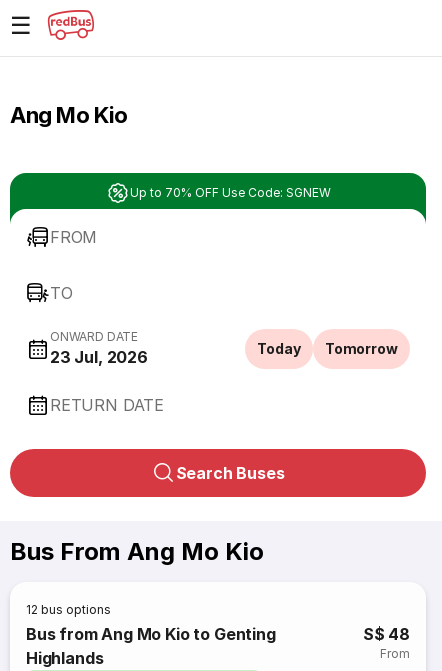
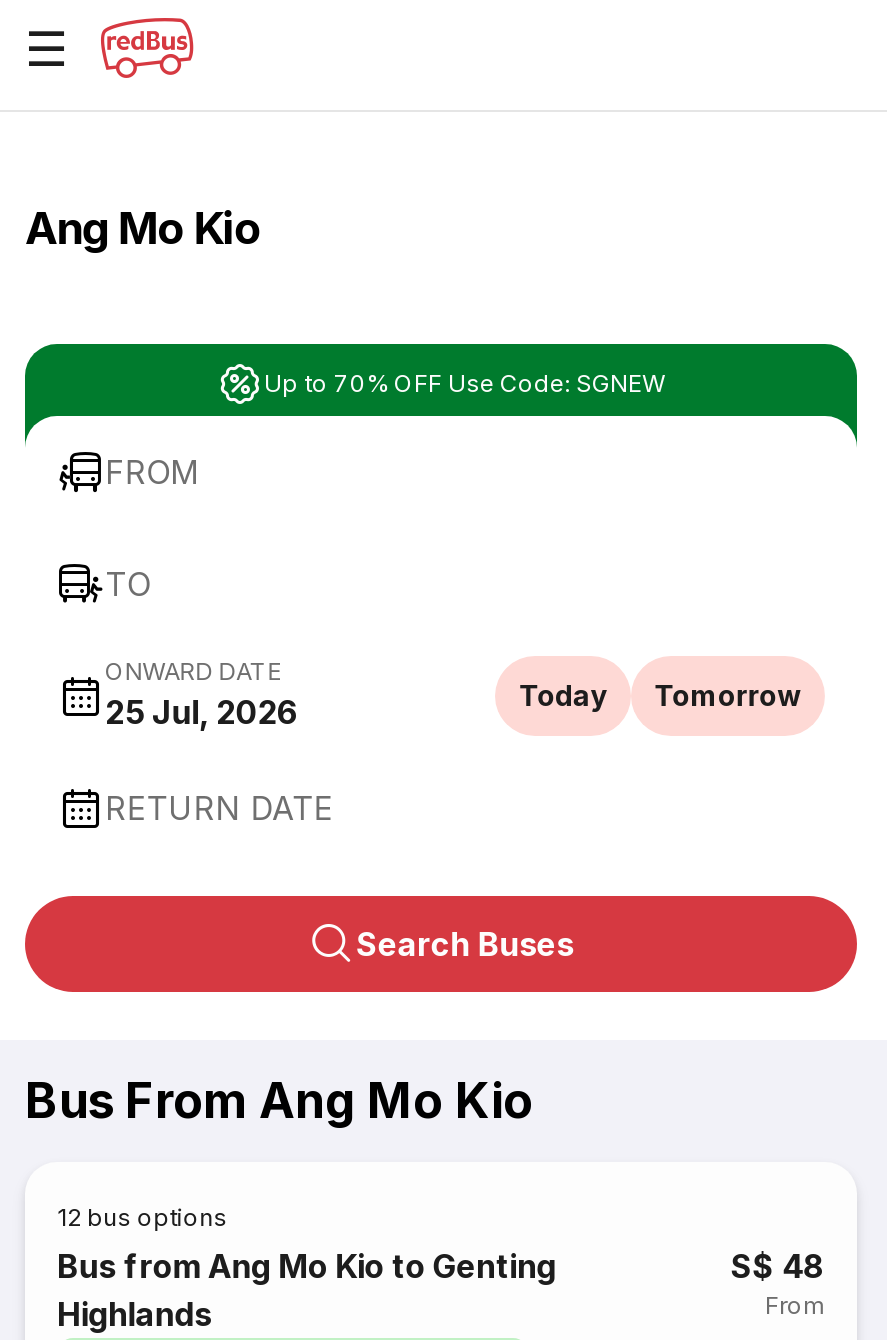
[50,347,148,367] 23 Jul, 2026 -> [105,692,299,732] 25 Jul, 2026

